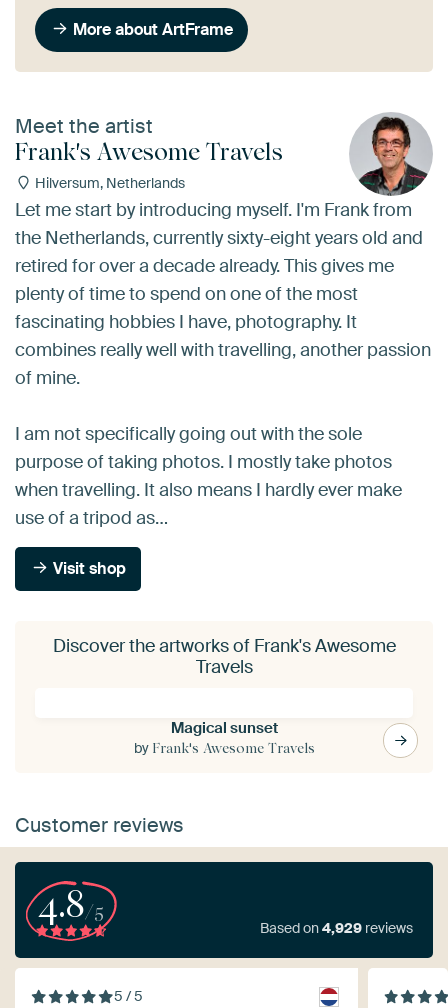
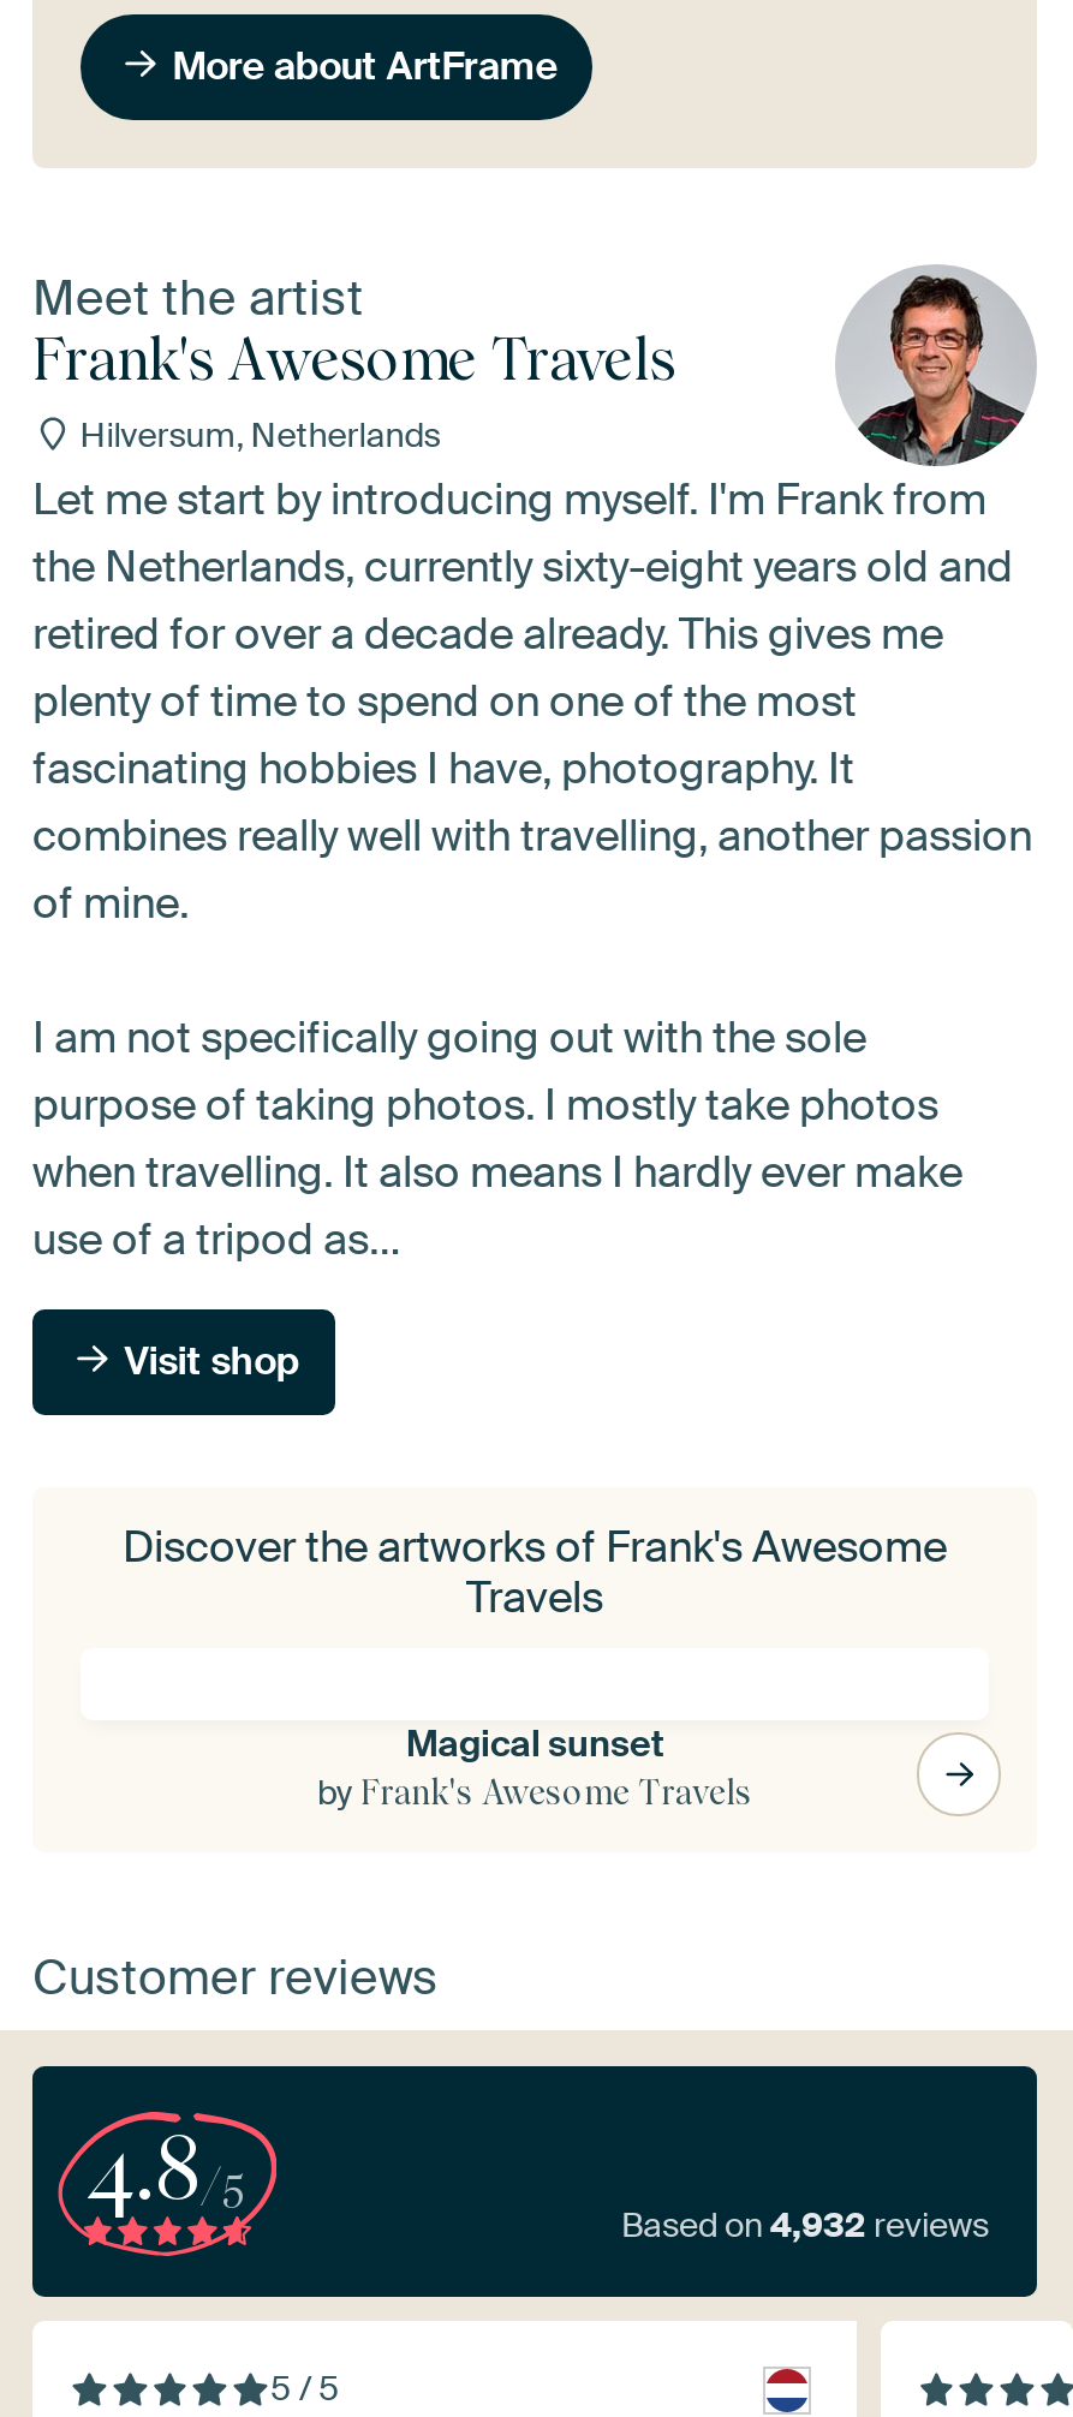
[260,919,413,937] Based on 4,929 reviews -> [621,2202,989,2245] Based on 4,932 reviews

